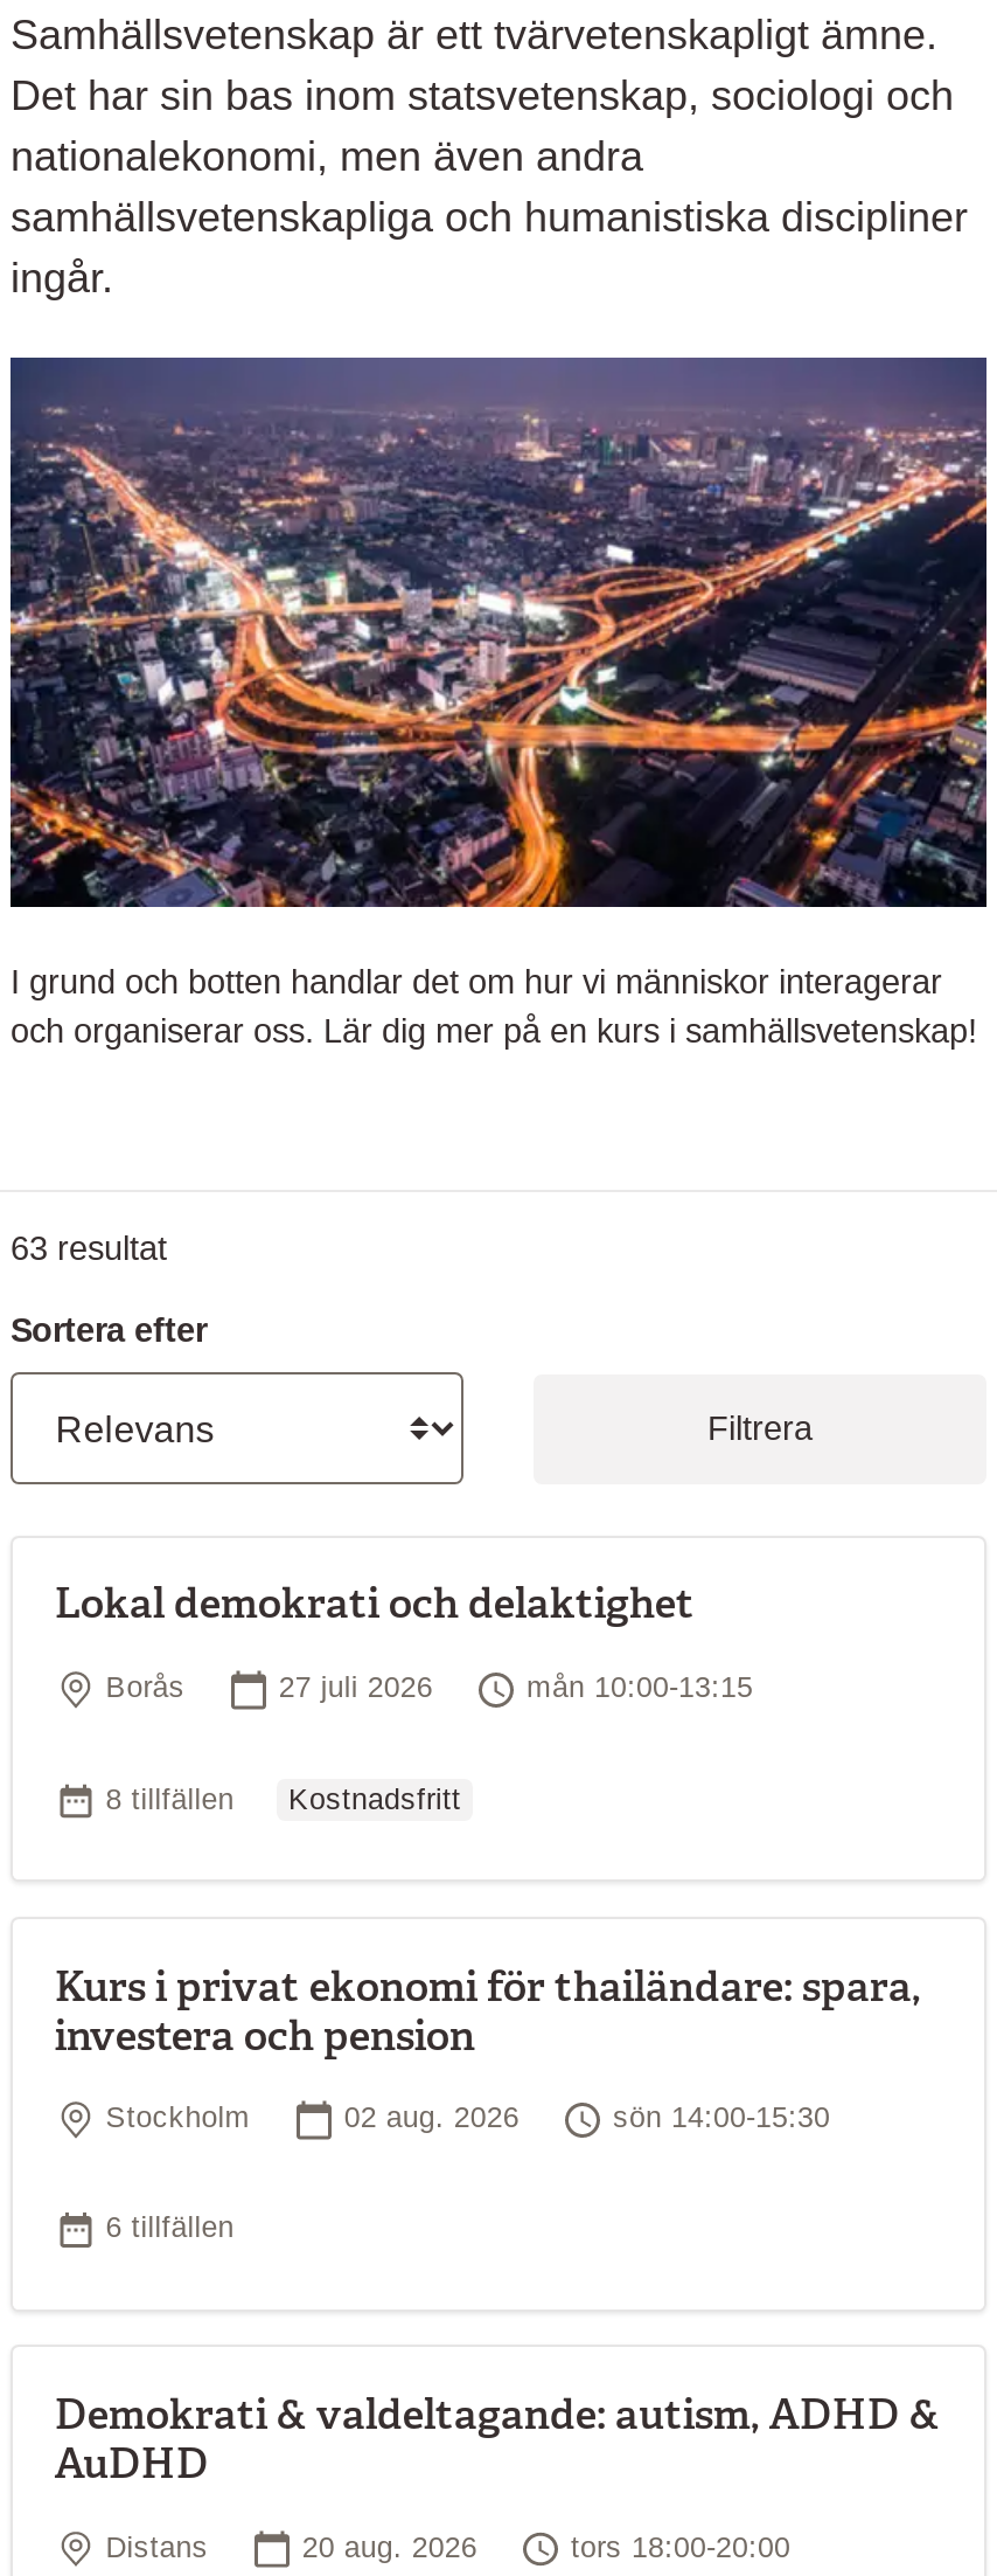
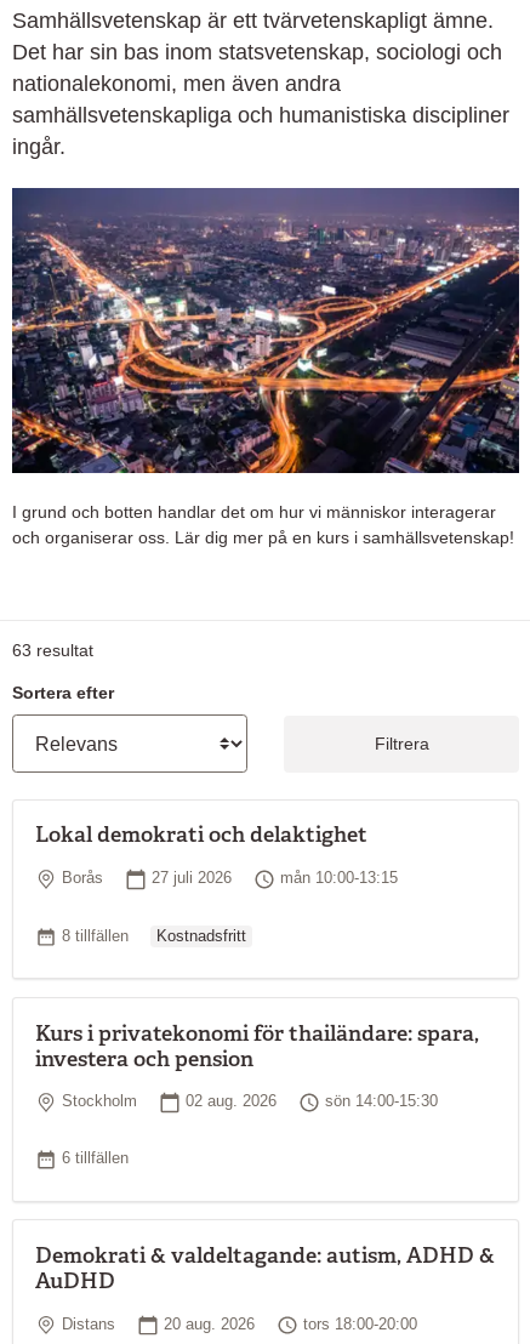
[55,1958,921,2011] Kurs i privat ekonomi för thailändare: spara, -> [35,1018,479,1046] Kurs i privatekonomi för thailändare: spara,

